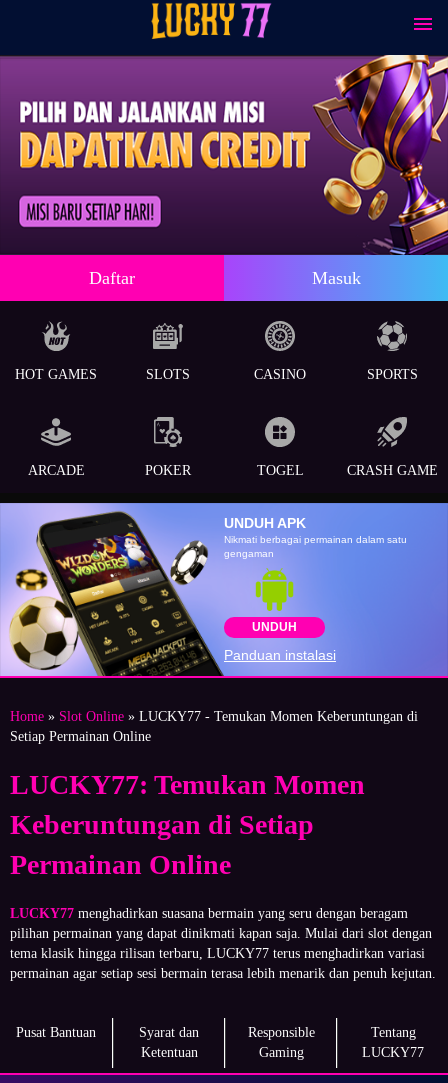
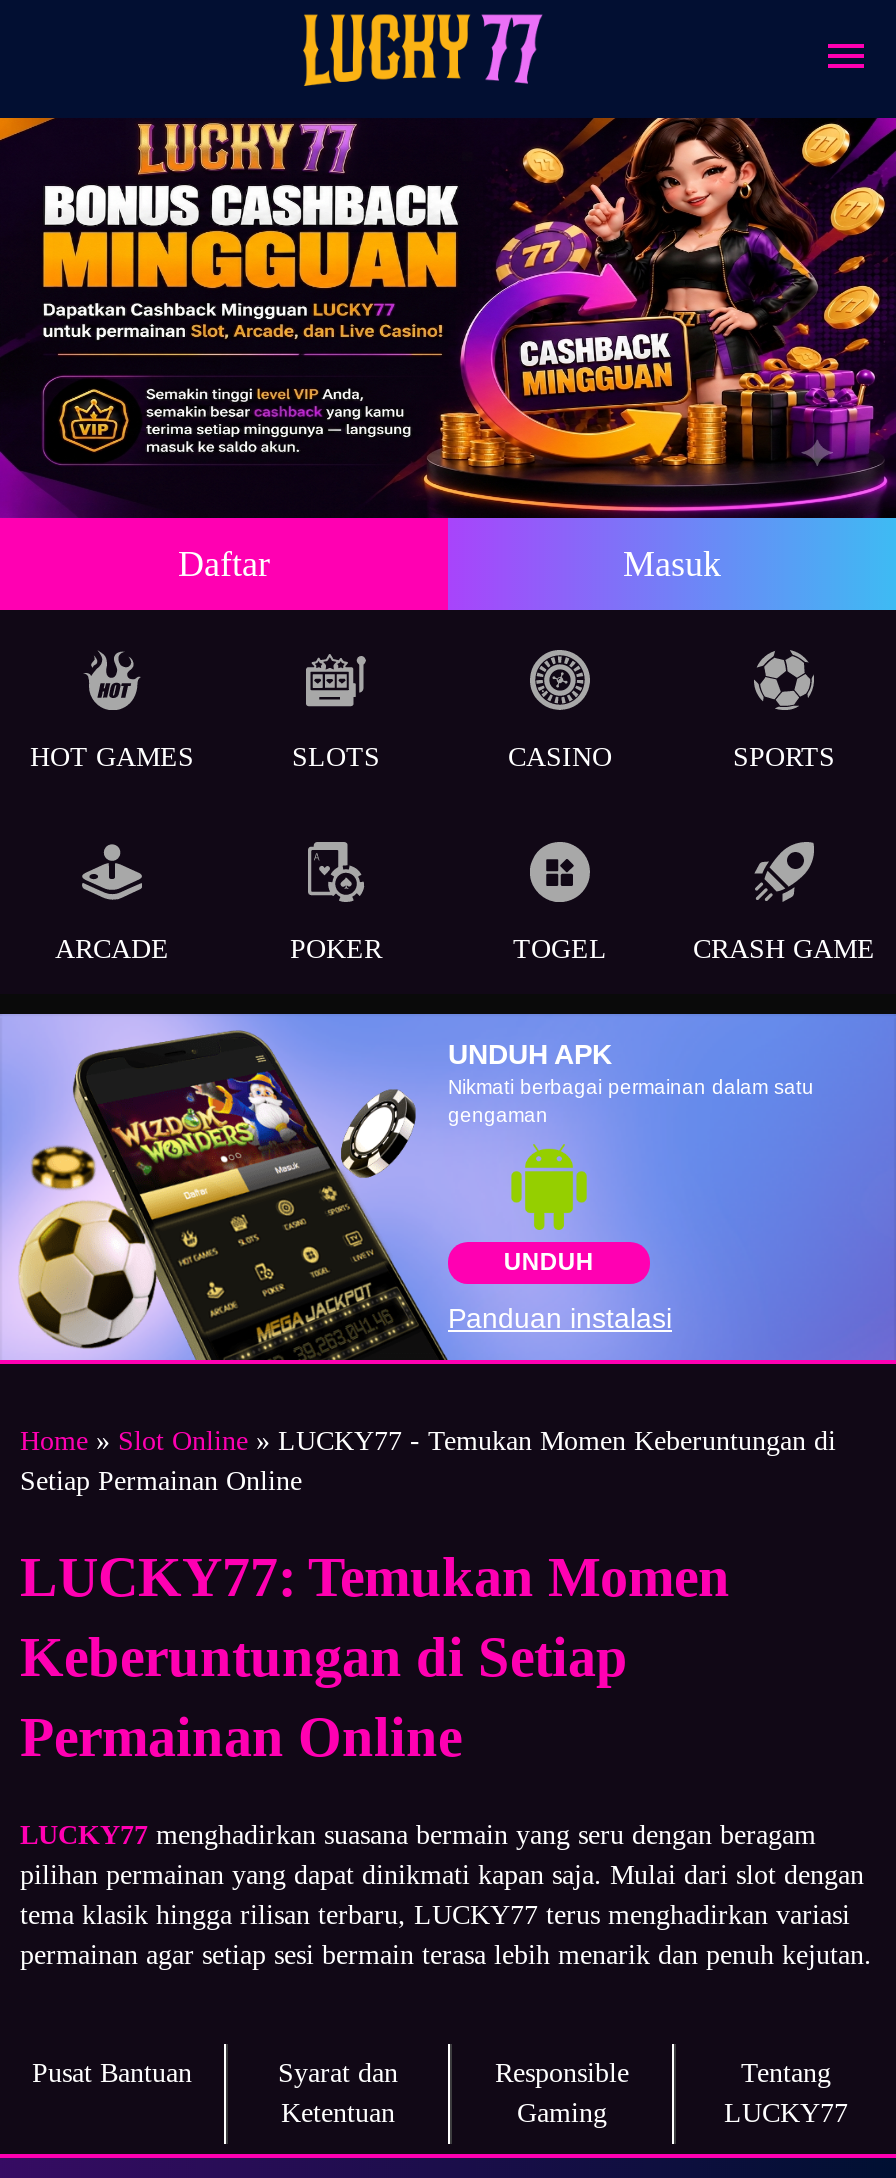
[3,54,445,255] [image] -> [6,116,890,518] [image]

